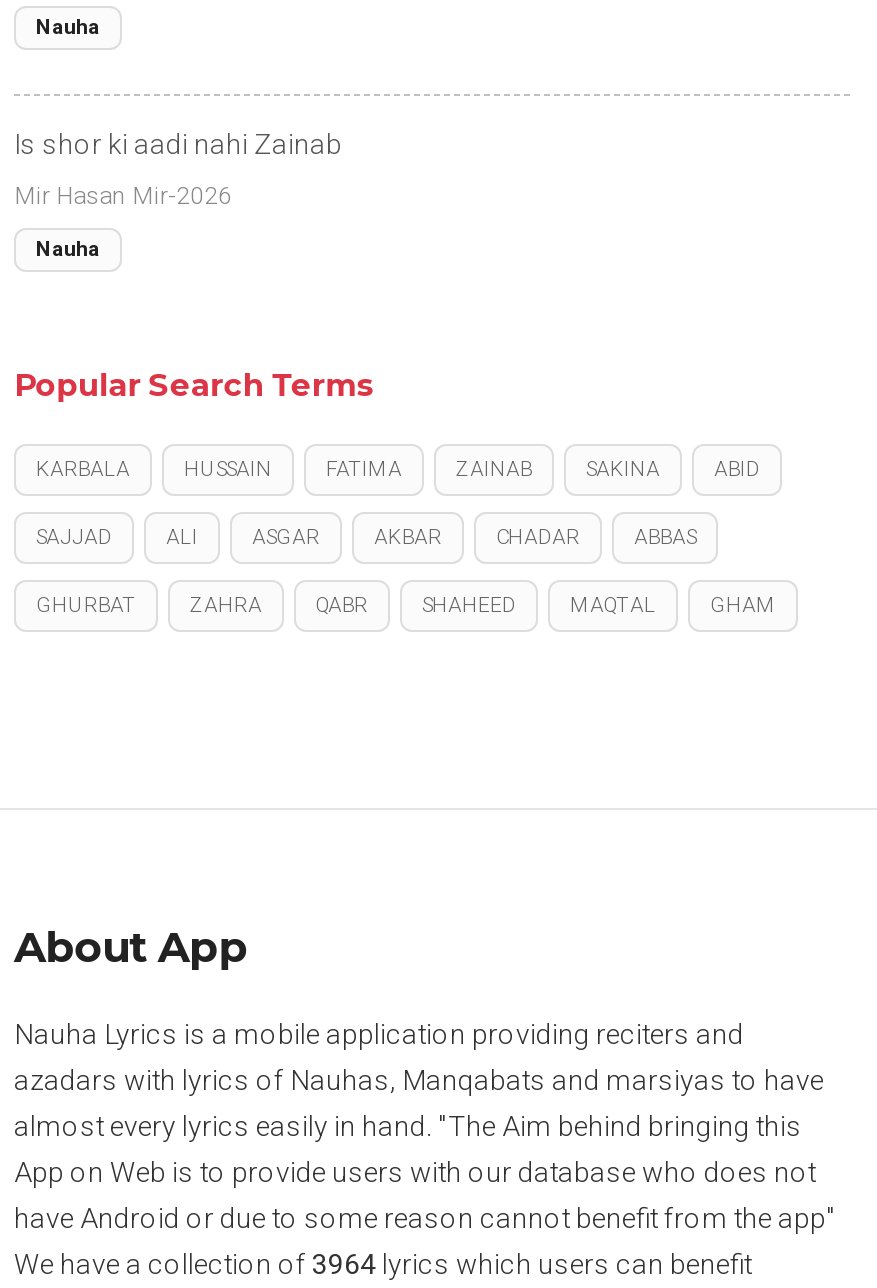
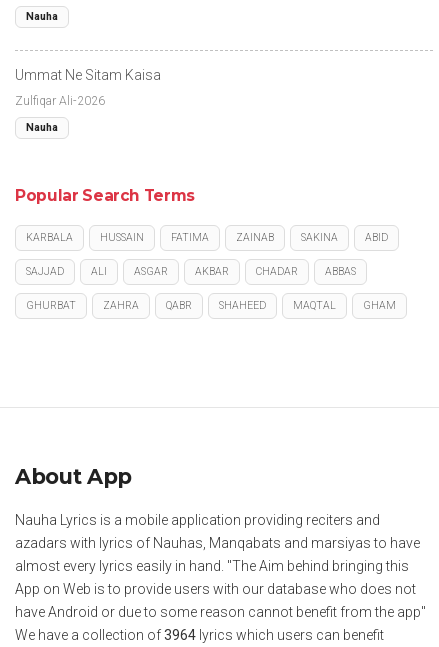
[14,127,342,159] Is shor ki aadi nahi Zainab -> [15,67,161,83] Ummat Ne Sitam Kaisa
[14,181,232,209] Mir Hasan Mir-2026 -> [15,94,105,108] Zulfiqar Ali-2026

